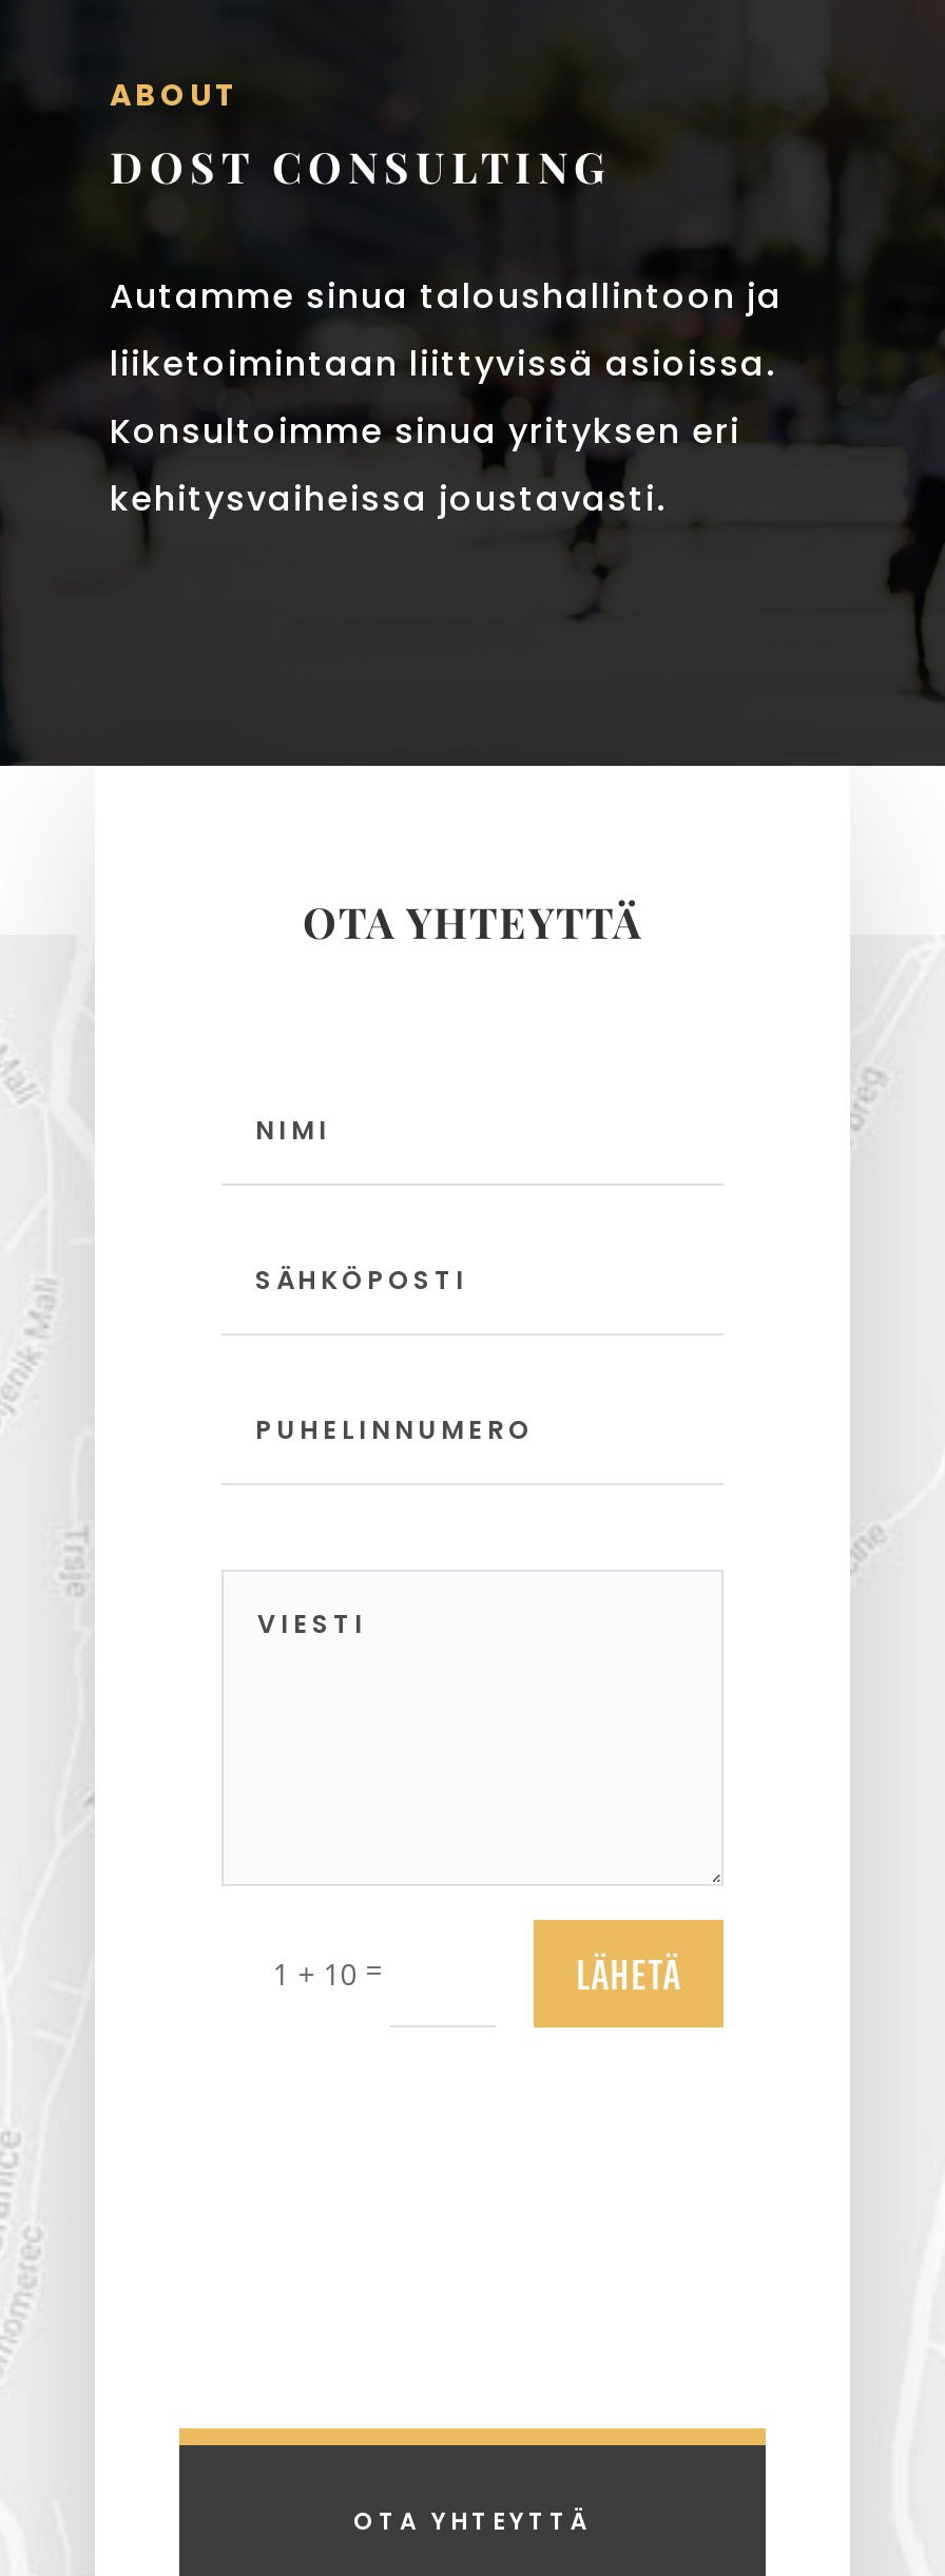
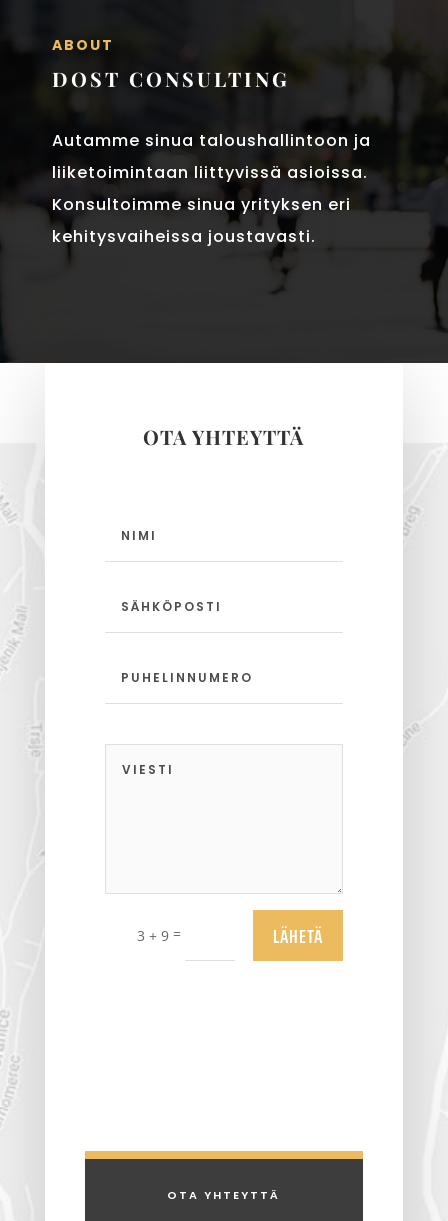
[273,1950,391,1993] 1 + 10 = -> [137,924,185,945] 3 + 9 =

